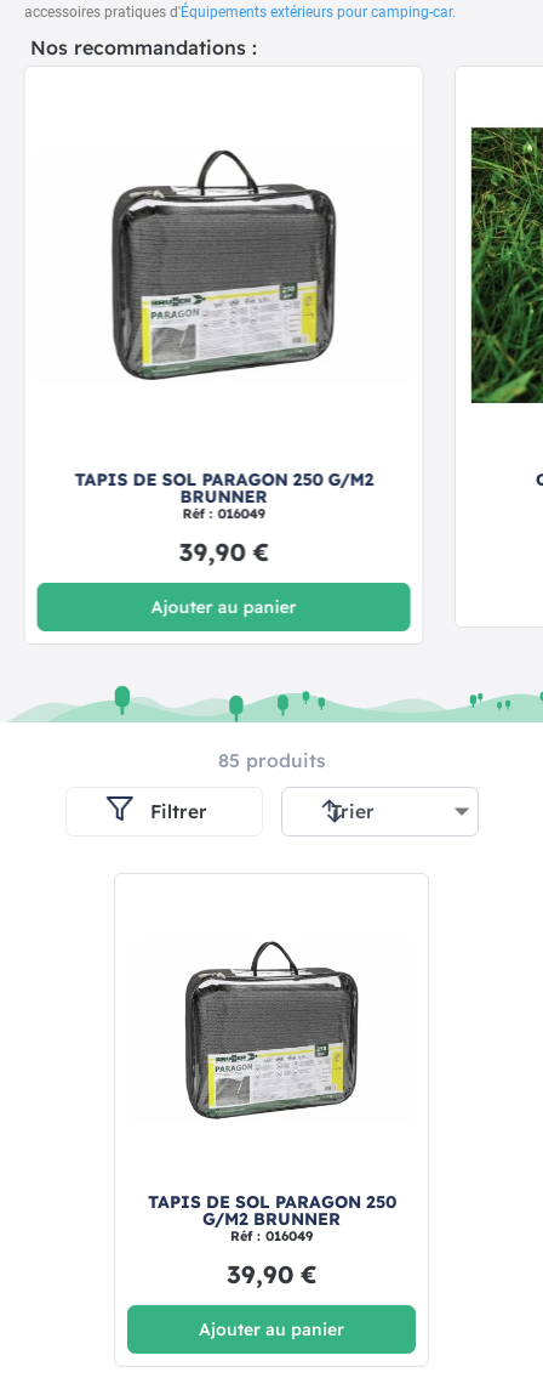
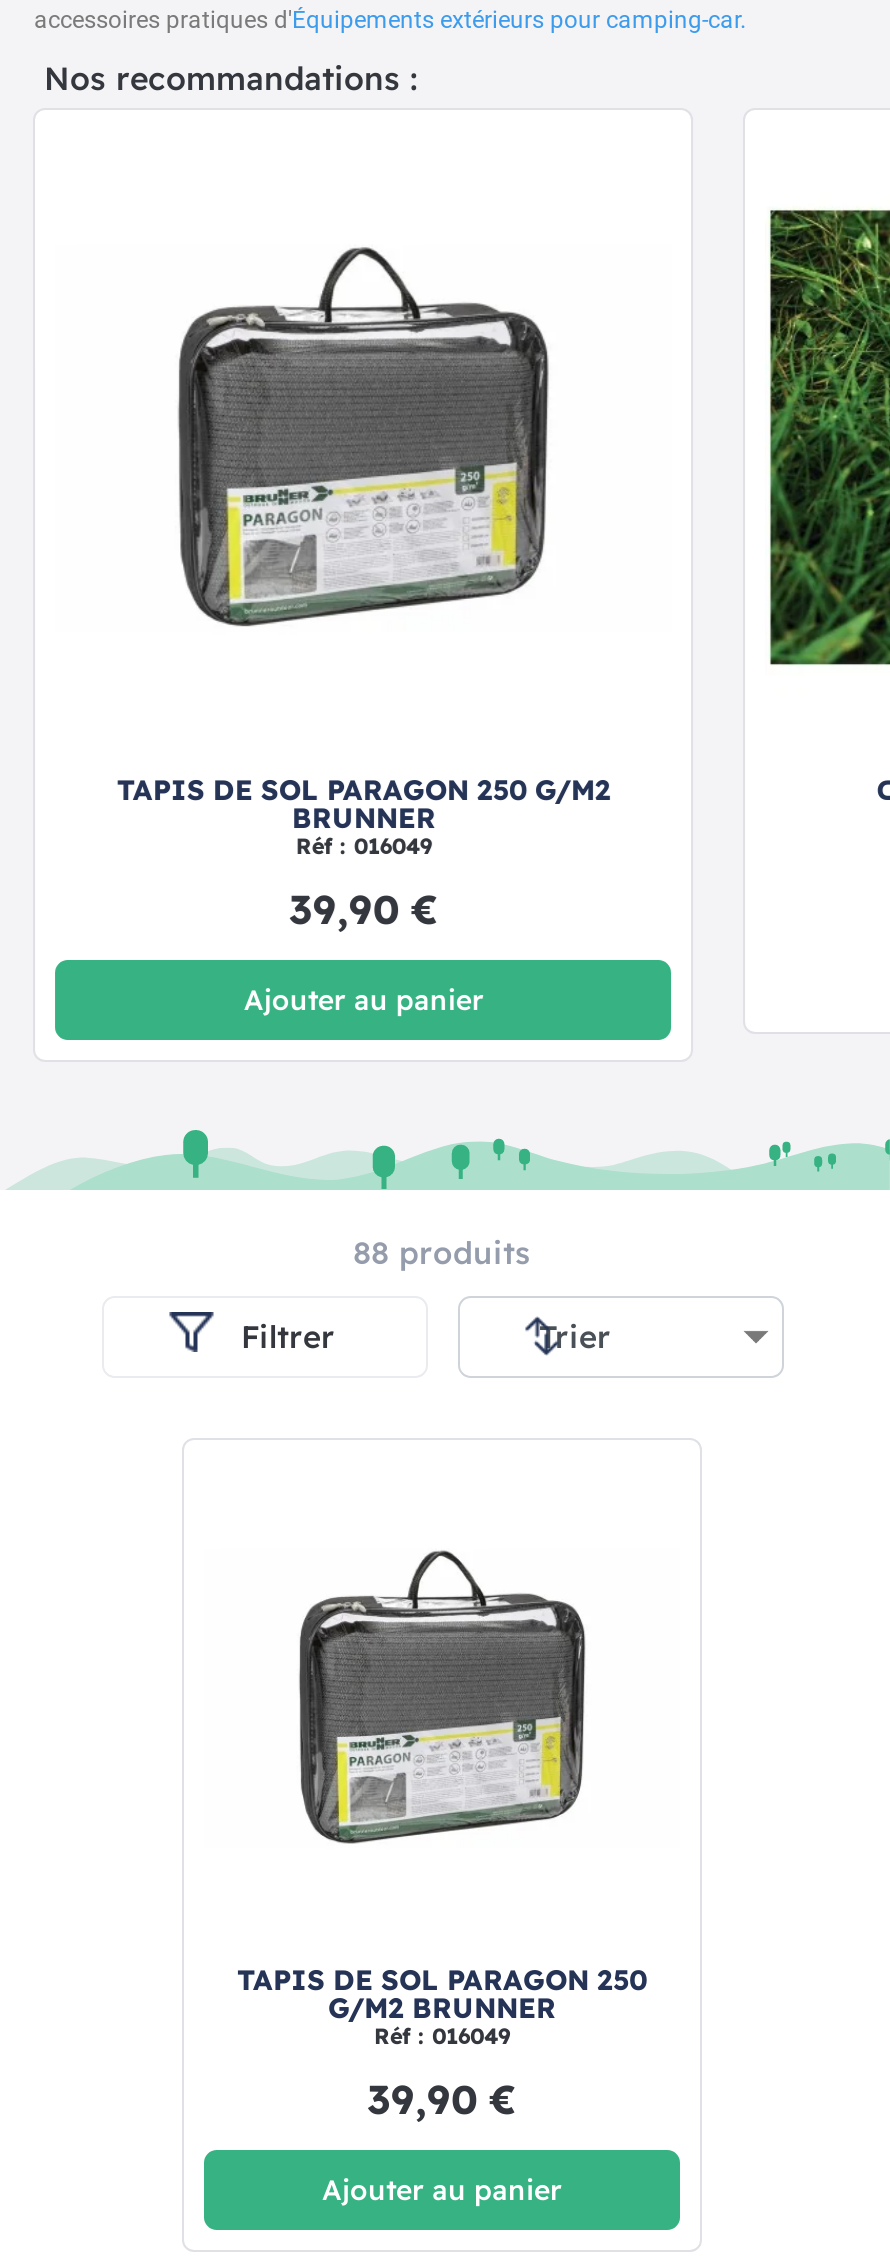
[218,748,325,772] 85 produits -> [353,1232,531,1272] 88 produits

